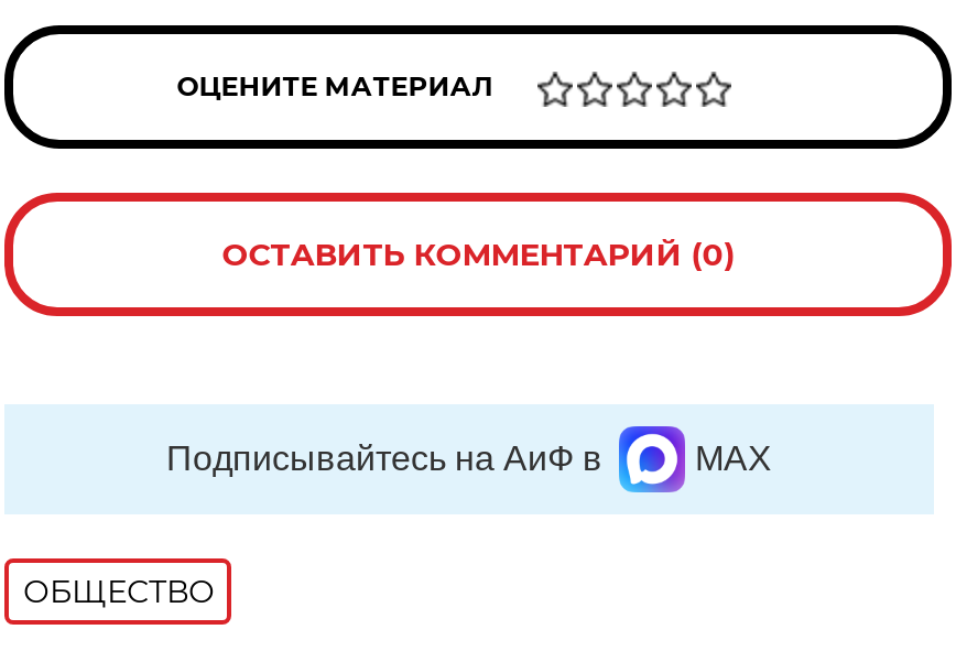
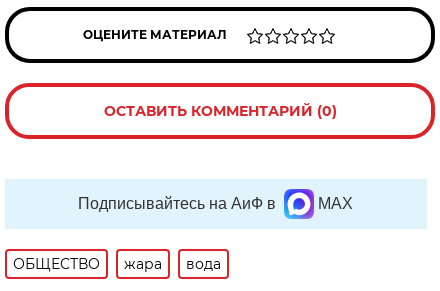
none -> [124,255,221,273] жара | вода

